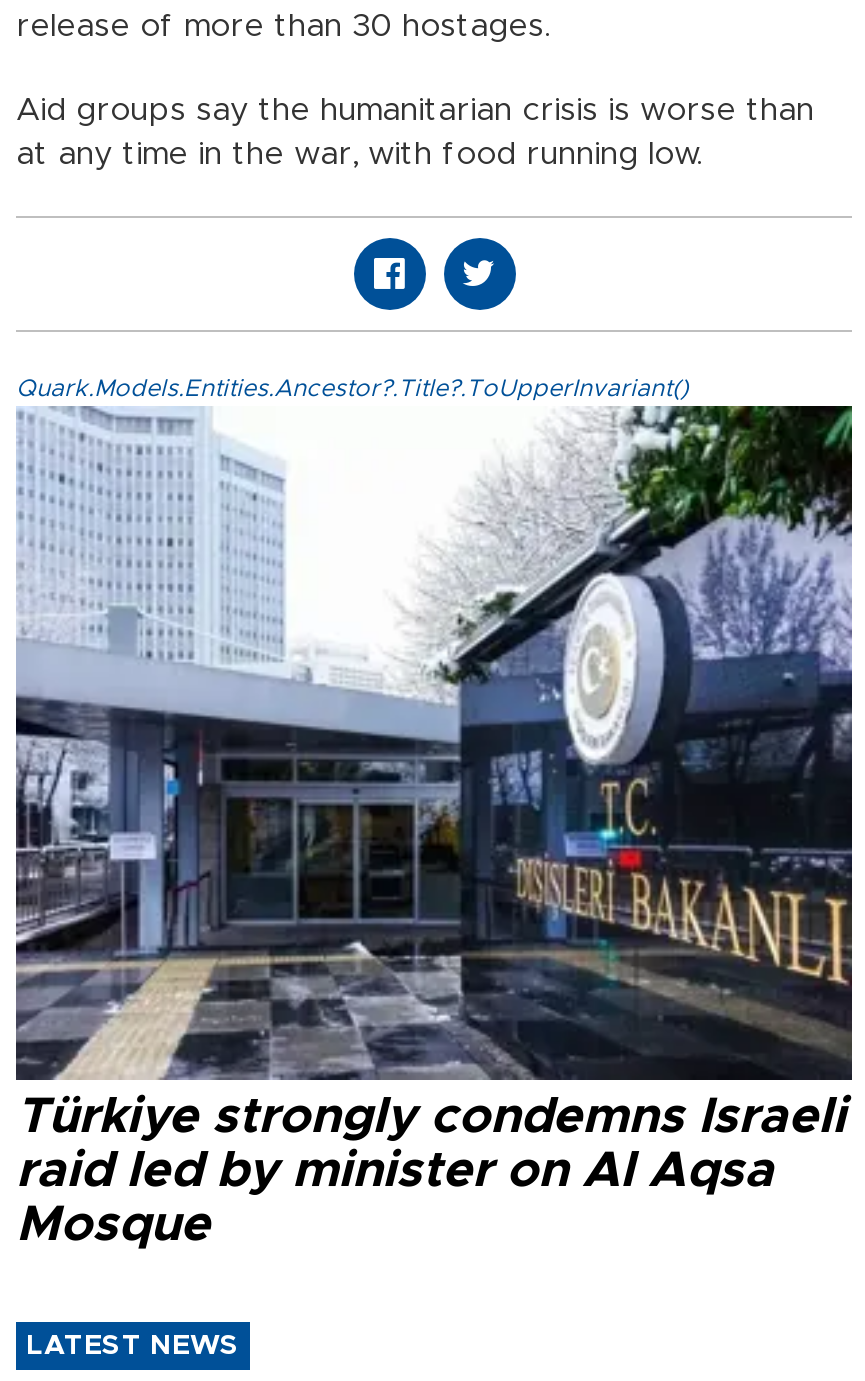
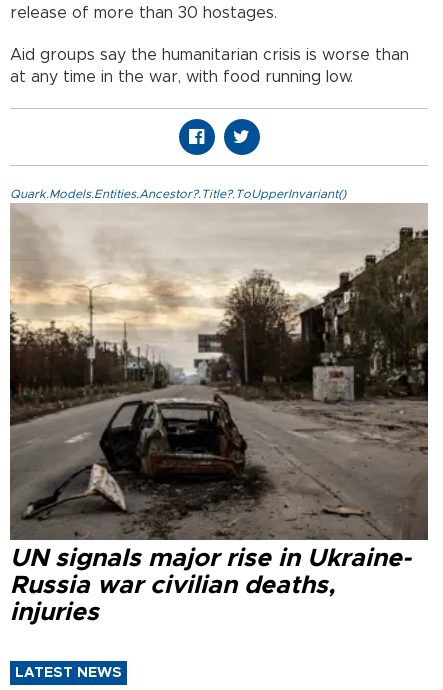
[14,406,854,1250] [image] | Türkiye strongly condemns Israeli | raid led by minister on Al Aqsa | Mosque -> [9,203,429,625] [image] | UN signals major rise in Ukraine- | Russia war civilian deaths, | injuries

